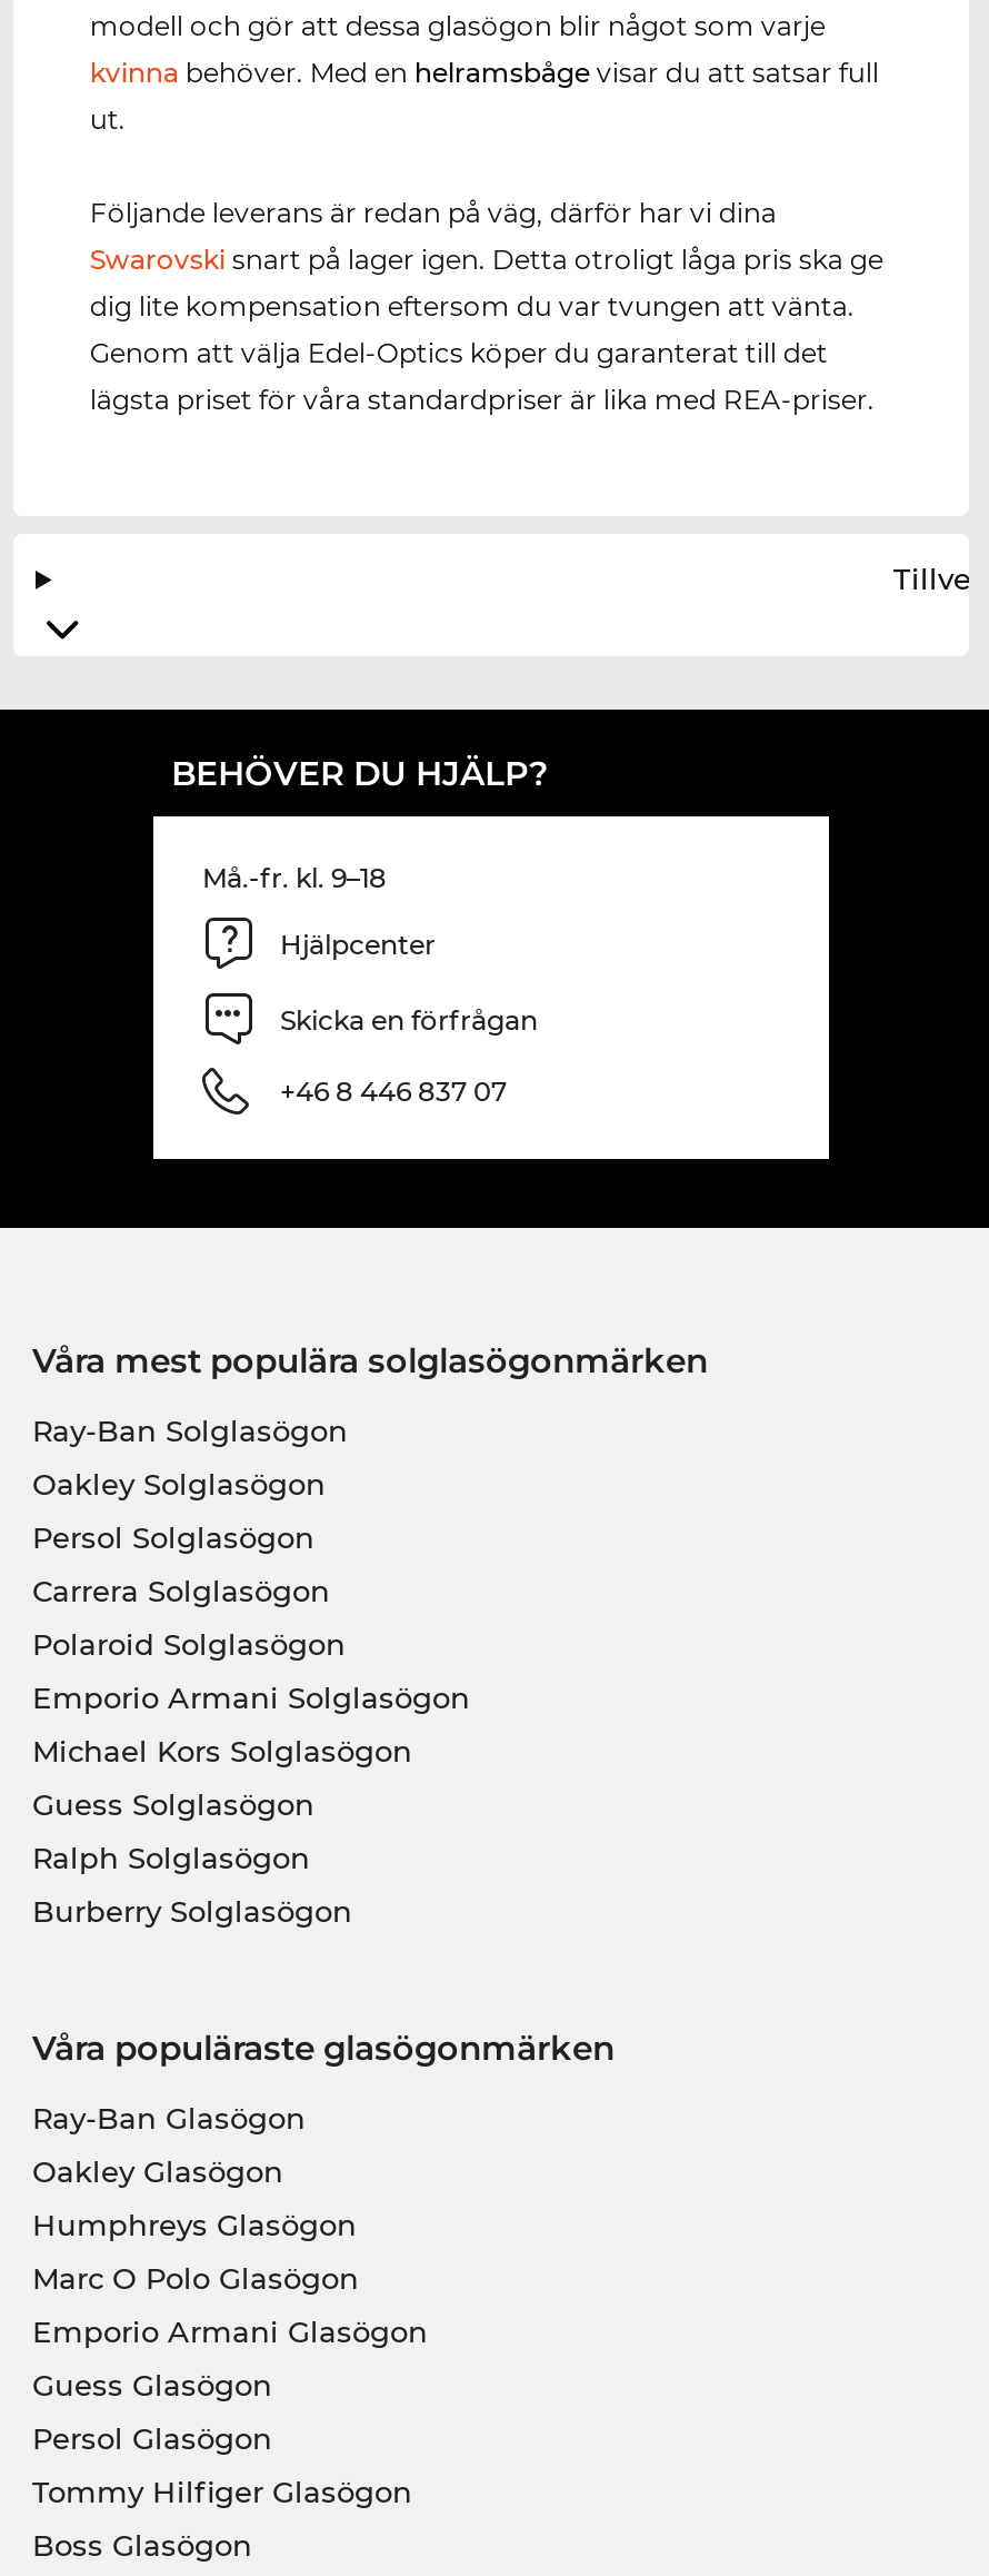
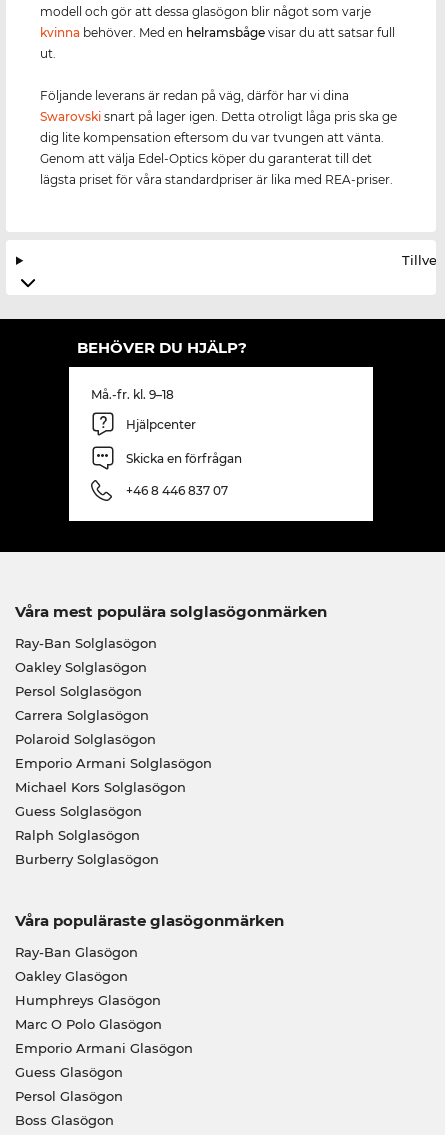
[32,2474,412,2510] Tommy Hilfiger Glasögon -> none

